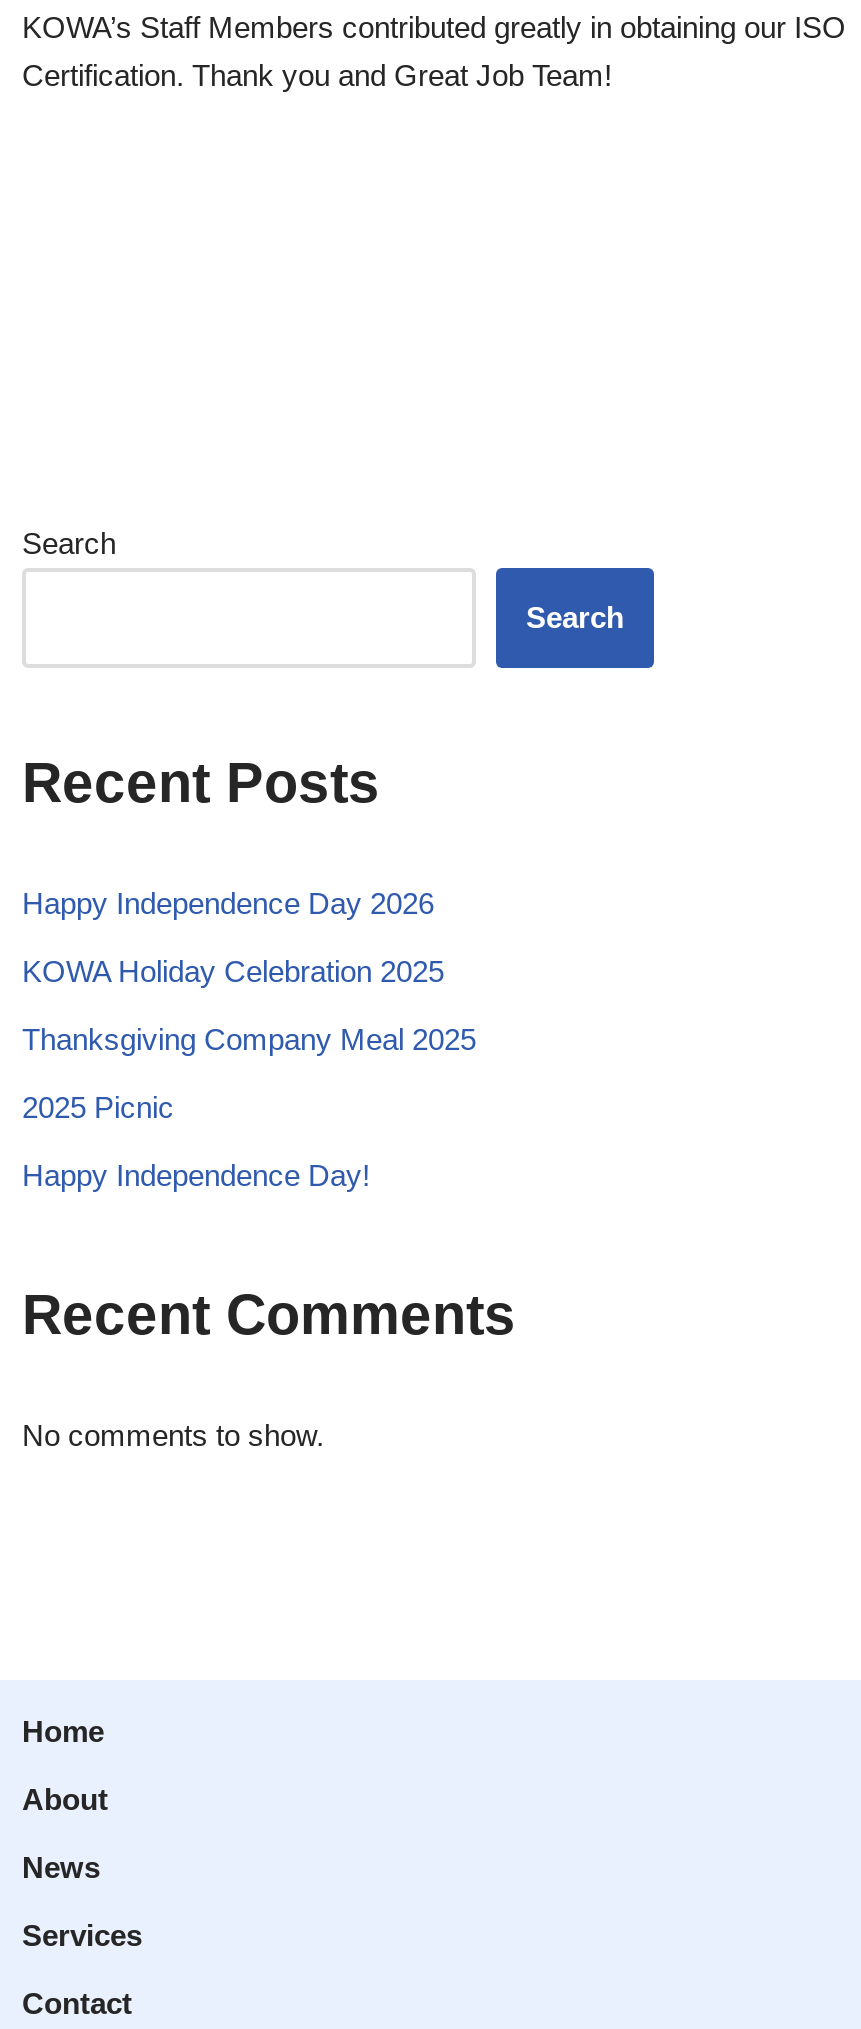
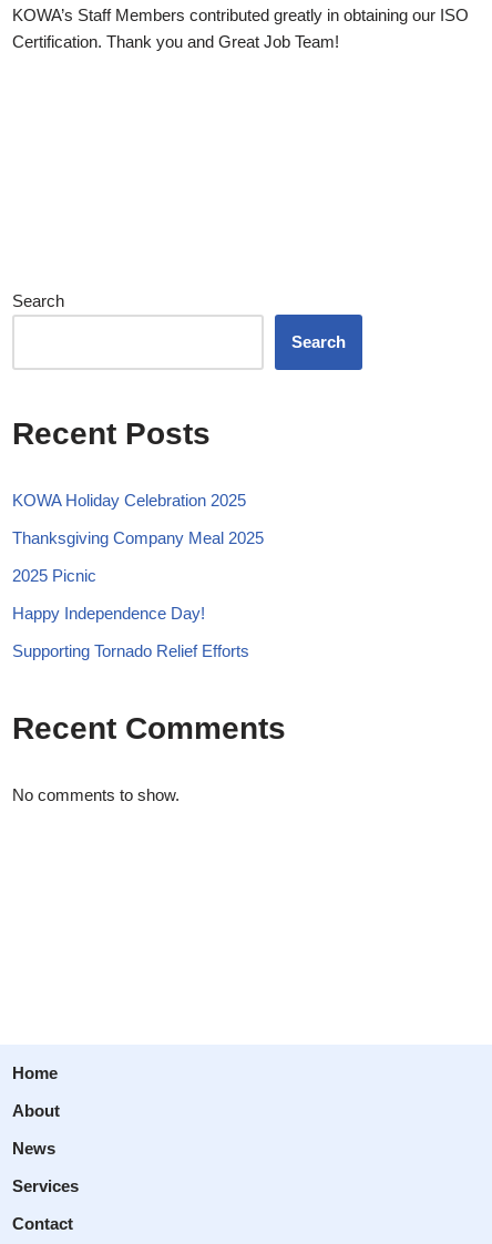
[22,886,434,920] Happy Independence Day 2026 -> none
moved [22,954,476,1192] -> [12,491,264,622]: KOWA Holiday Celebration 2025 | Thanksgiving Company Meal 2025 | 2025 Picnic | Happy Independence Day!
none -> [12,641,249,660] Supporting Tornado Relief Efforts

